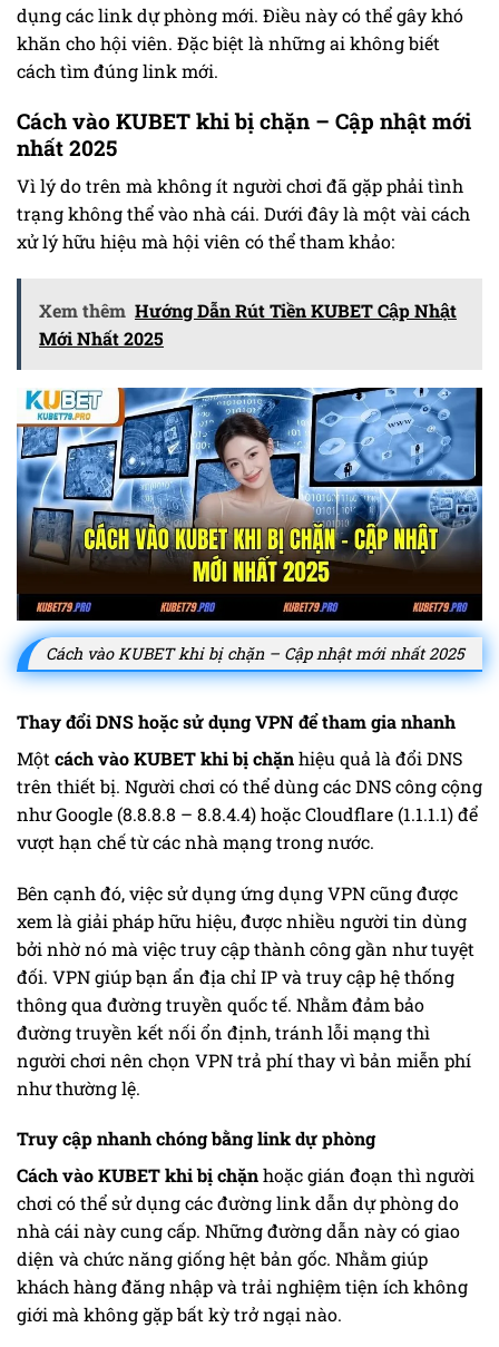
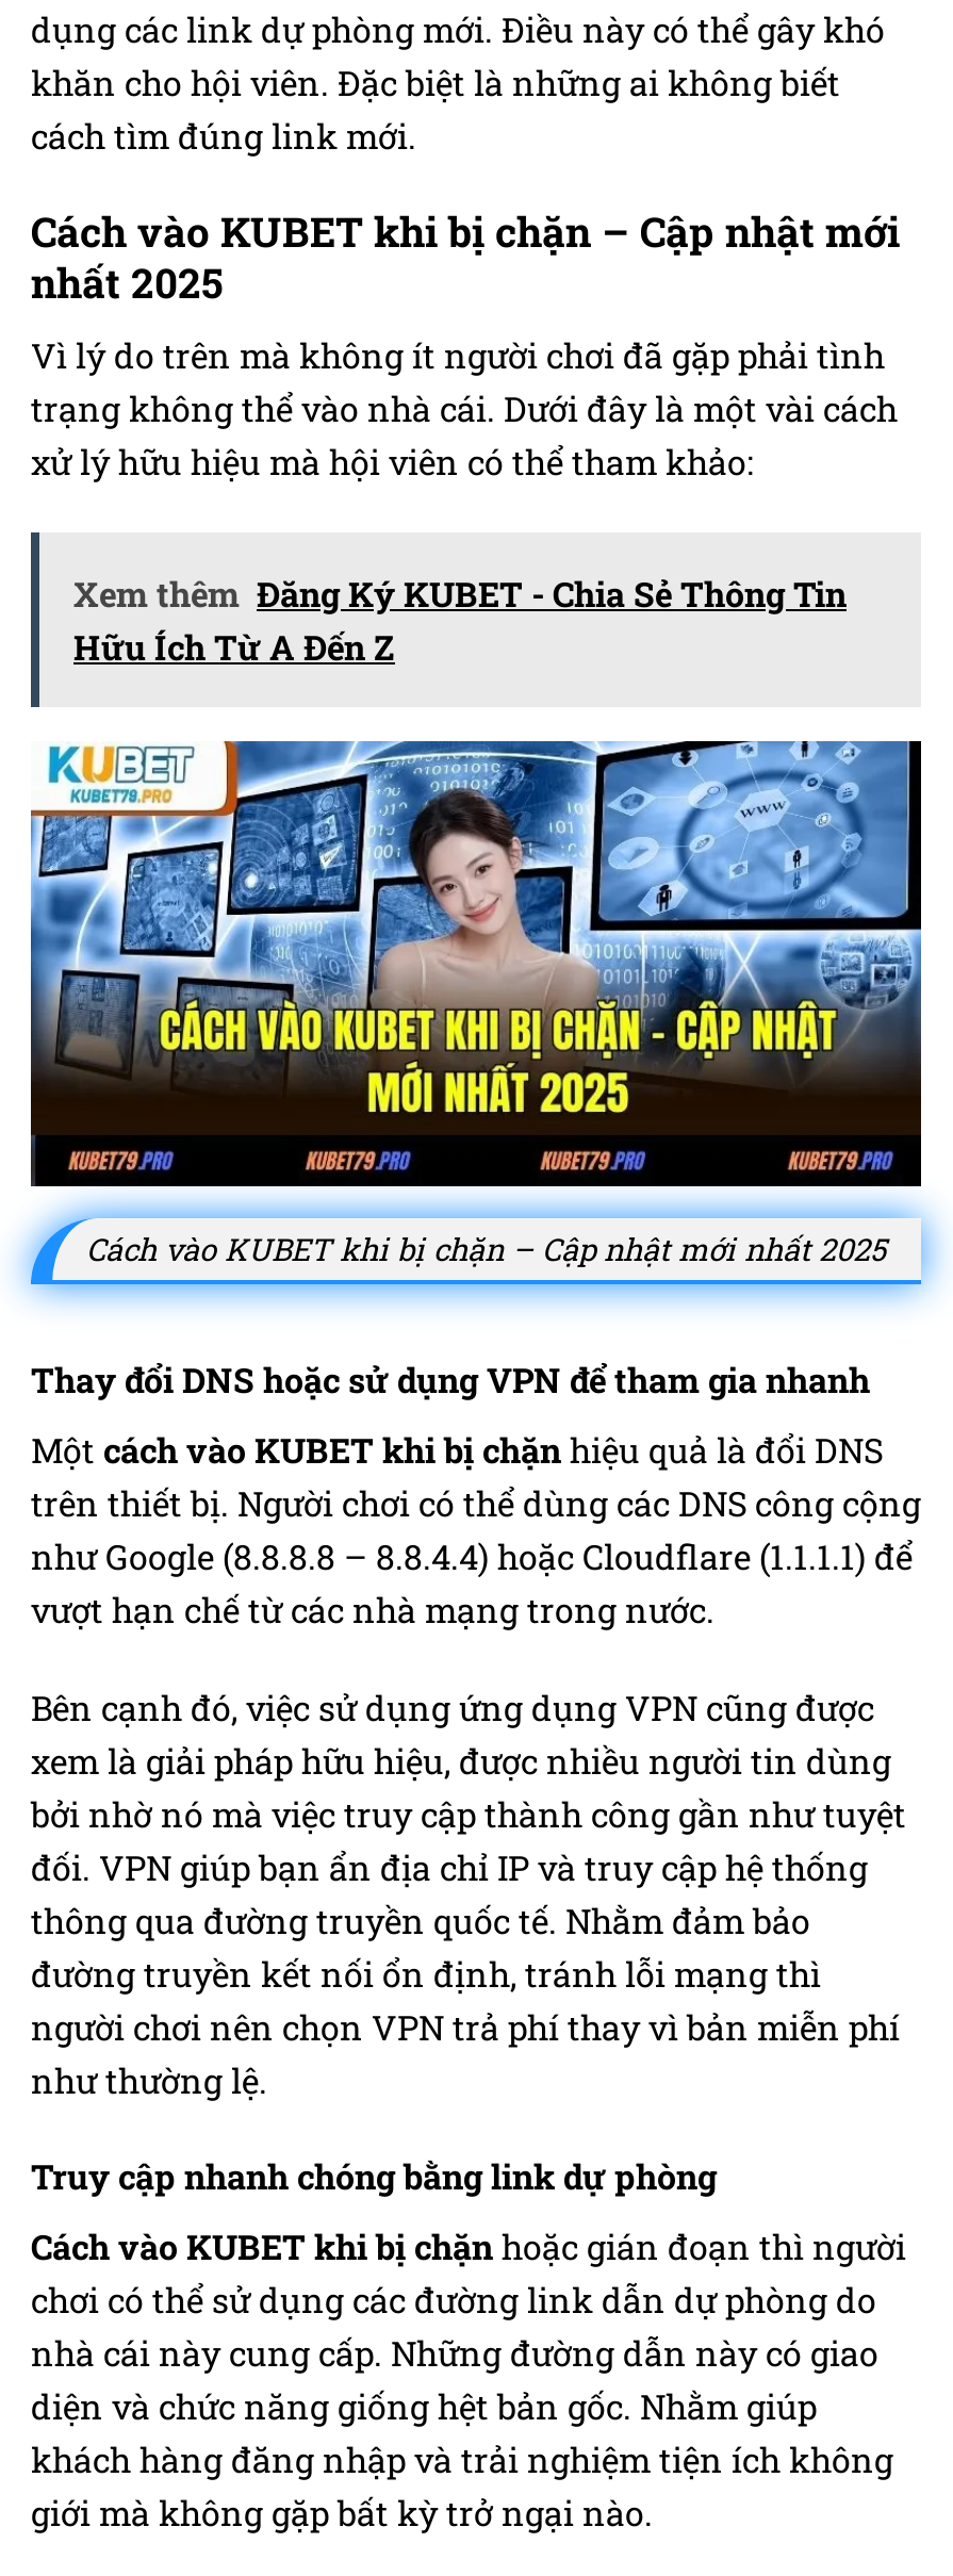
[39,299,457,350] Xem thêm Hướng Dẫn Rút Tiền KUBET Cập Nhật | Mới Nhất 2025 -> [73,571,847,669] Xem thêm Đăng Ký KUBET - Chia Sẻ Thông Tin | Hữu Ích Từ A Đến Z

